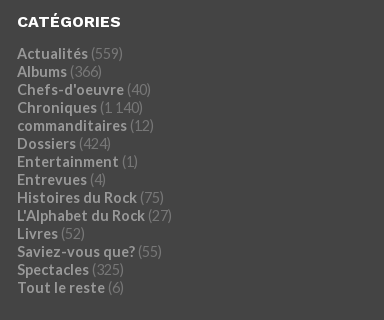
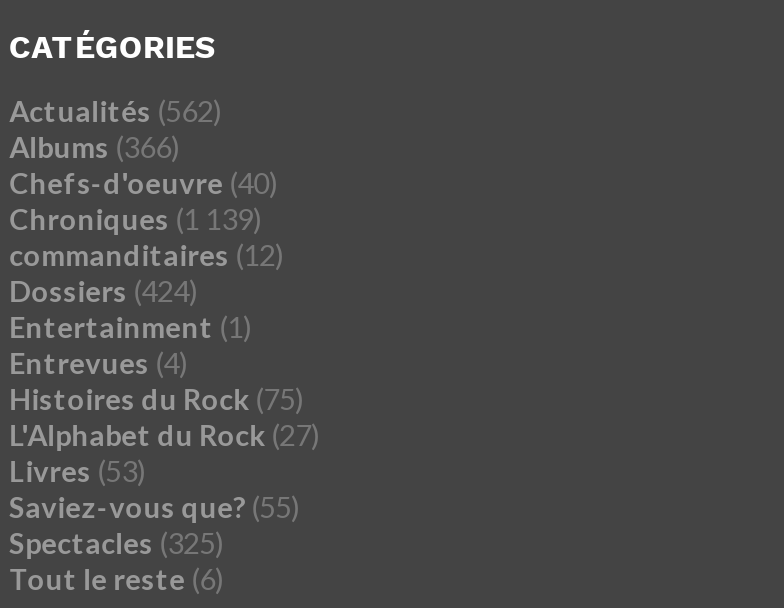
[17,45,123,62] Actualités (559) -> [9,94,221,128] Actualités (562)
[17,99,143,116] Chroniques (1 140) -> [9,202,261,236] Chroniques (1 139)
[17,225,85,242] Livres (52) -> [9,454,145,488] Livres (53)

